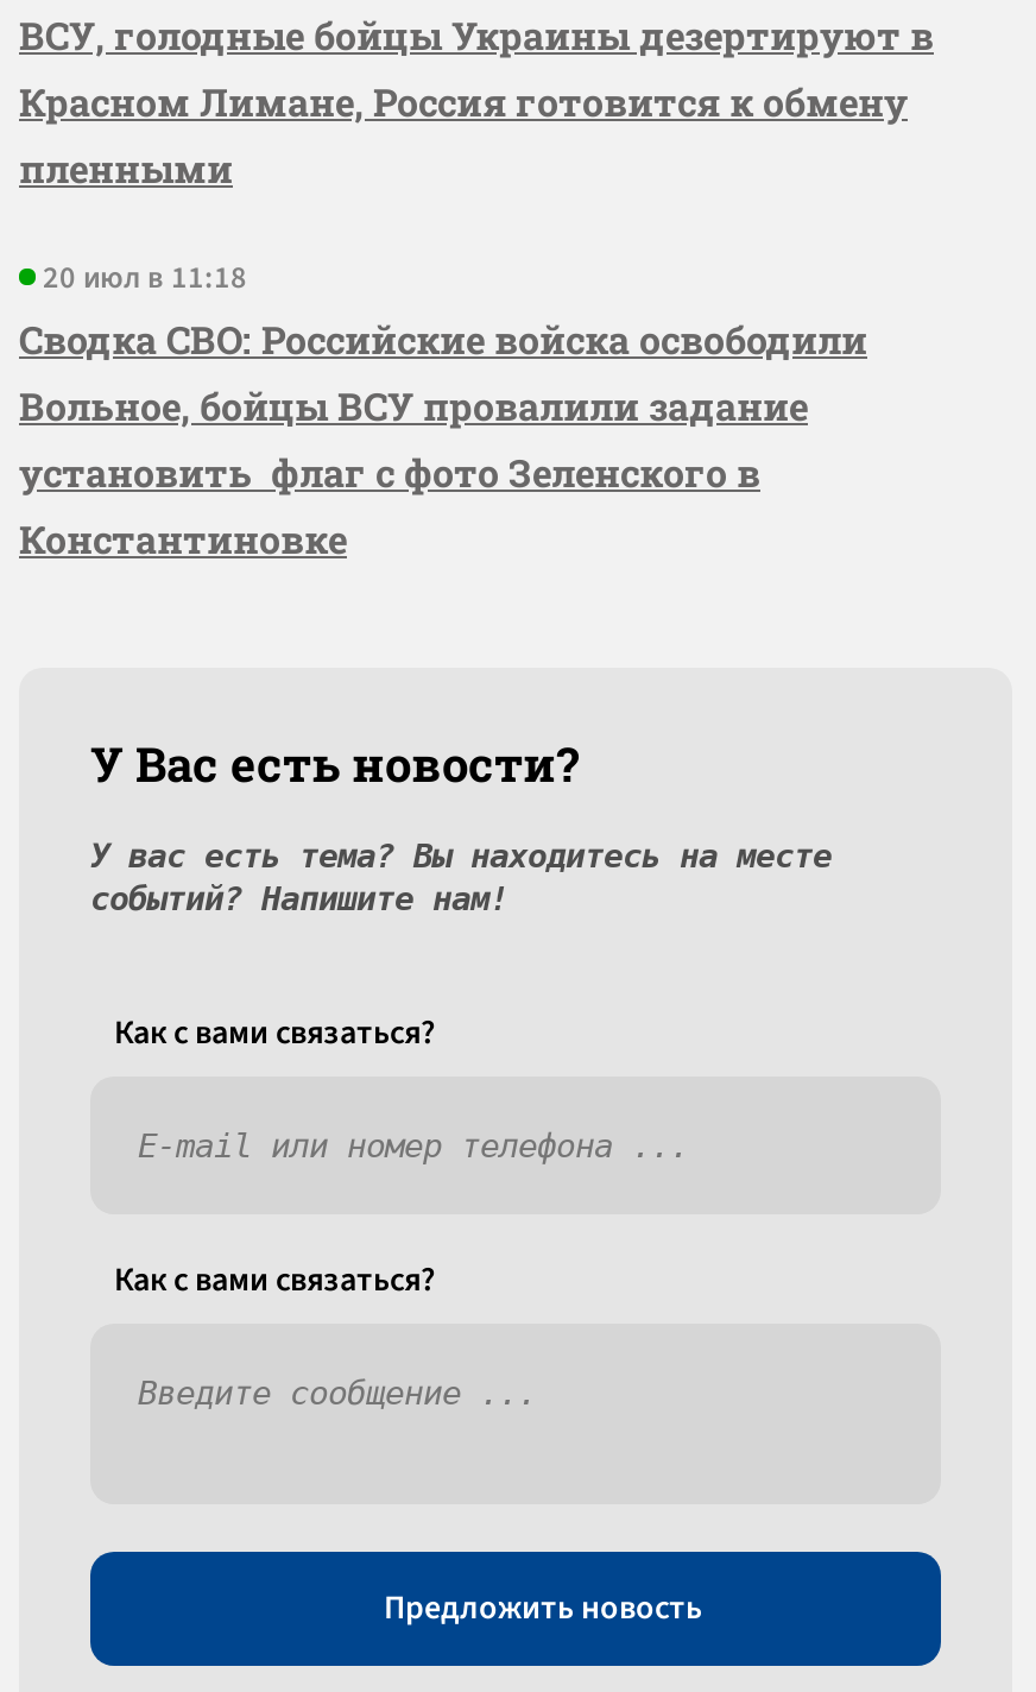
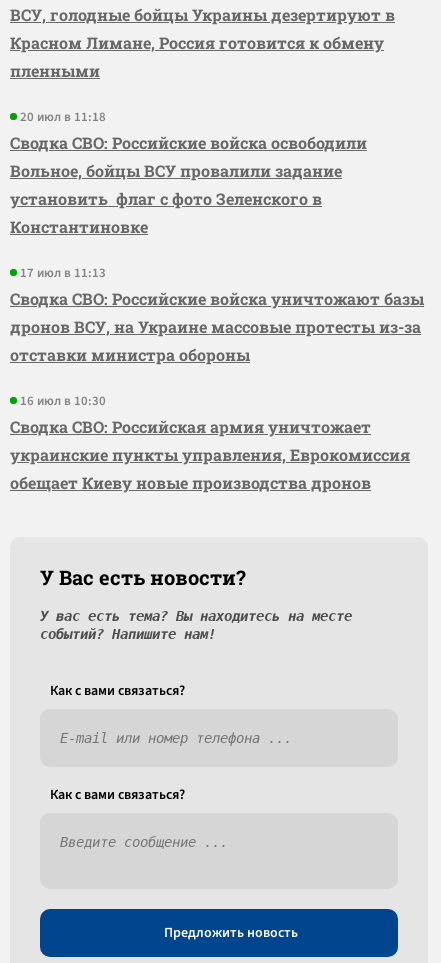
none -> [10,264,424,493] 17 июл в 11:13 | Сводка СВО: Российские войска уничтожают базы | дронов ВСУ, на Украине массовые протесты из-за | отставки министра обороны | 16 июл в 10:30 | Сводка СВО: Российская армия уничтожает | украинские пункты управления, Еврокомиссия | обещает Киеву новые производства дронов

